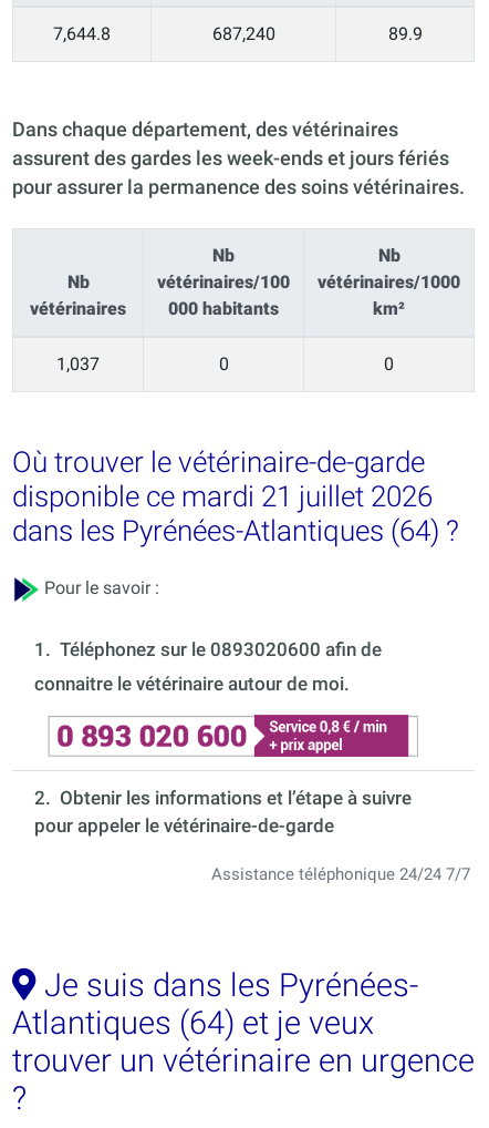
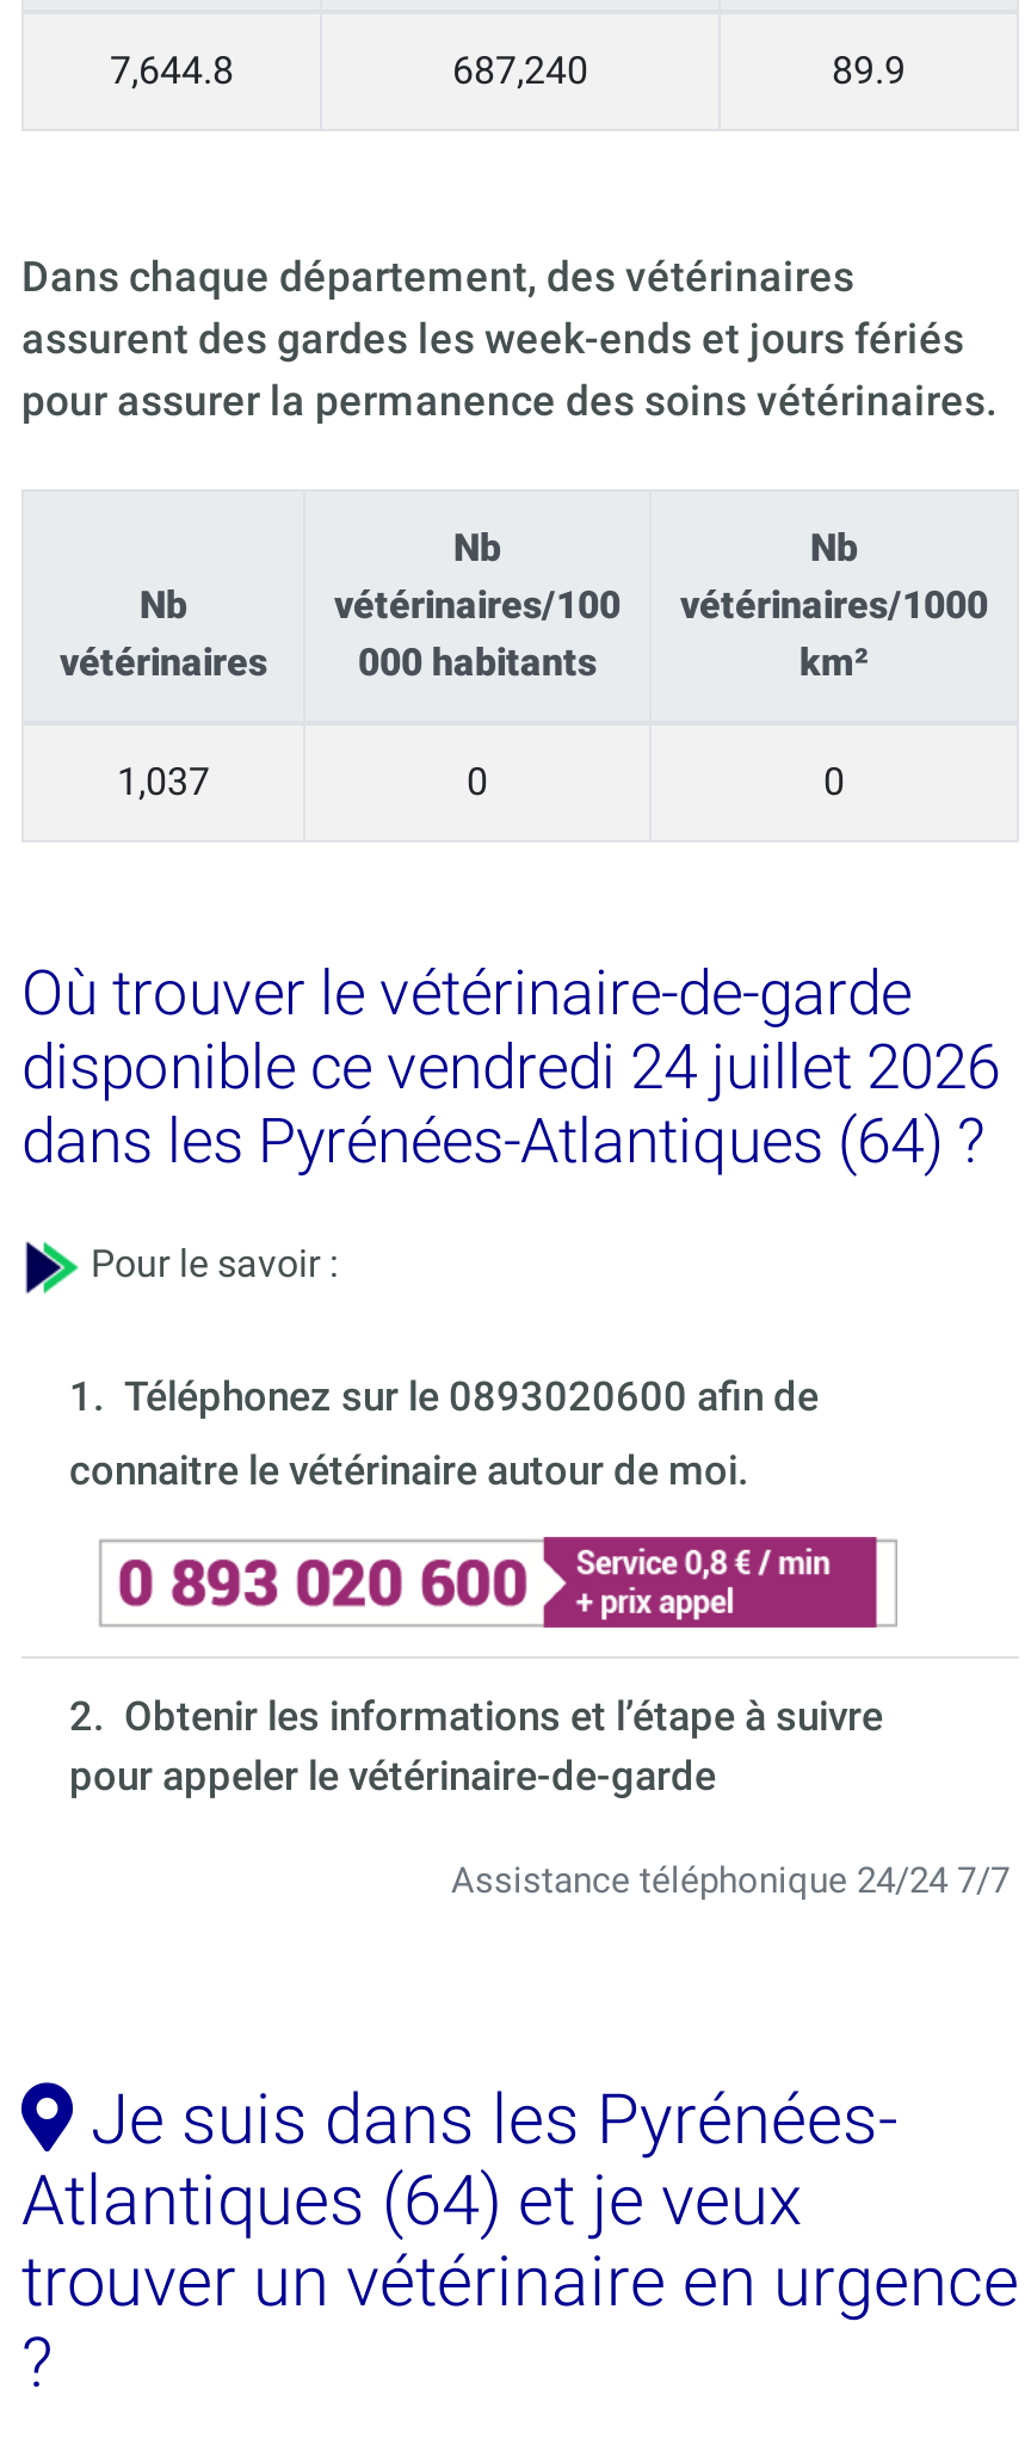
[12,480,433,513] disponible ce mardi 21 juillet 2026 -> [21,1031,1000,1103] disponible ce vendredi 24 juillet 2026

